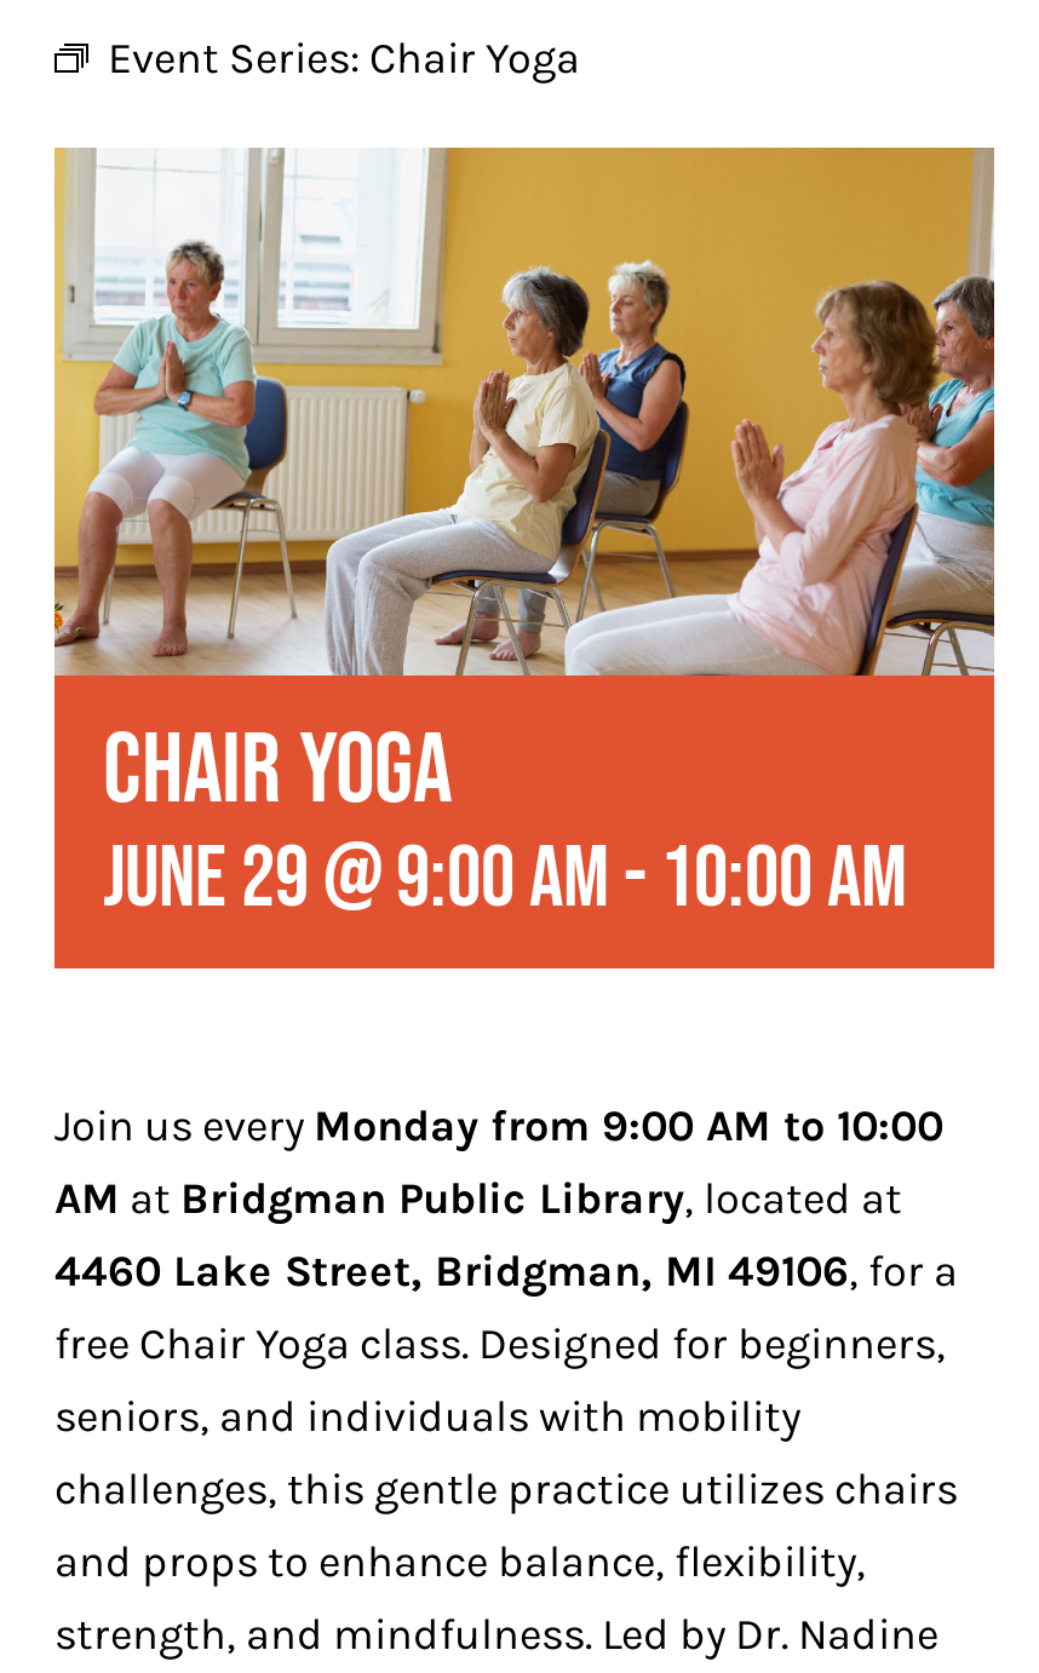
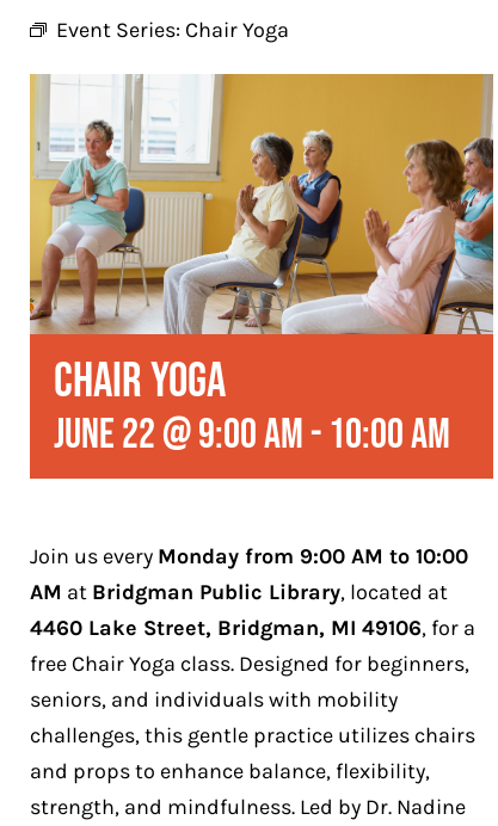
[103,828,907,932] June 29 @ 9:00 am - 10:00 am -> [54,409,450,461] June 22 @ 9:00 am - 10:00 am

